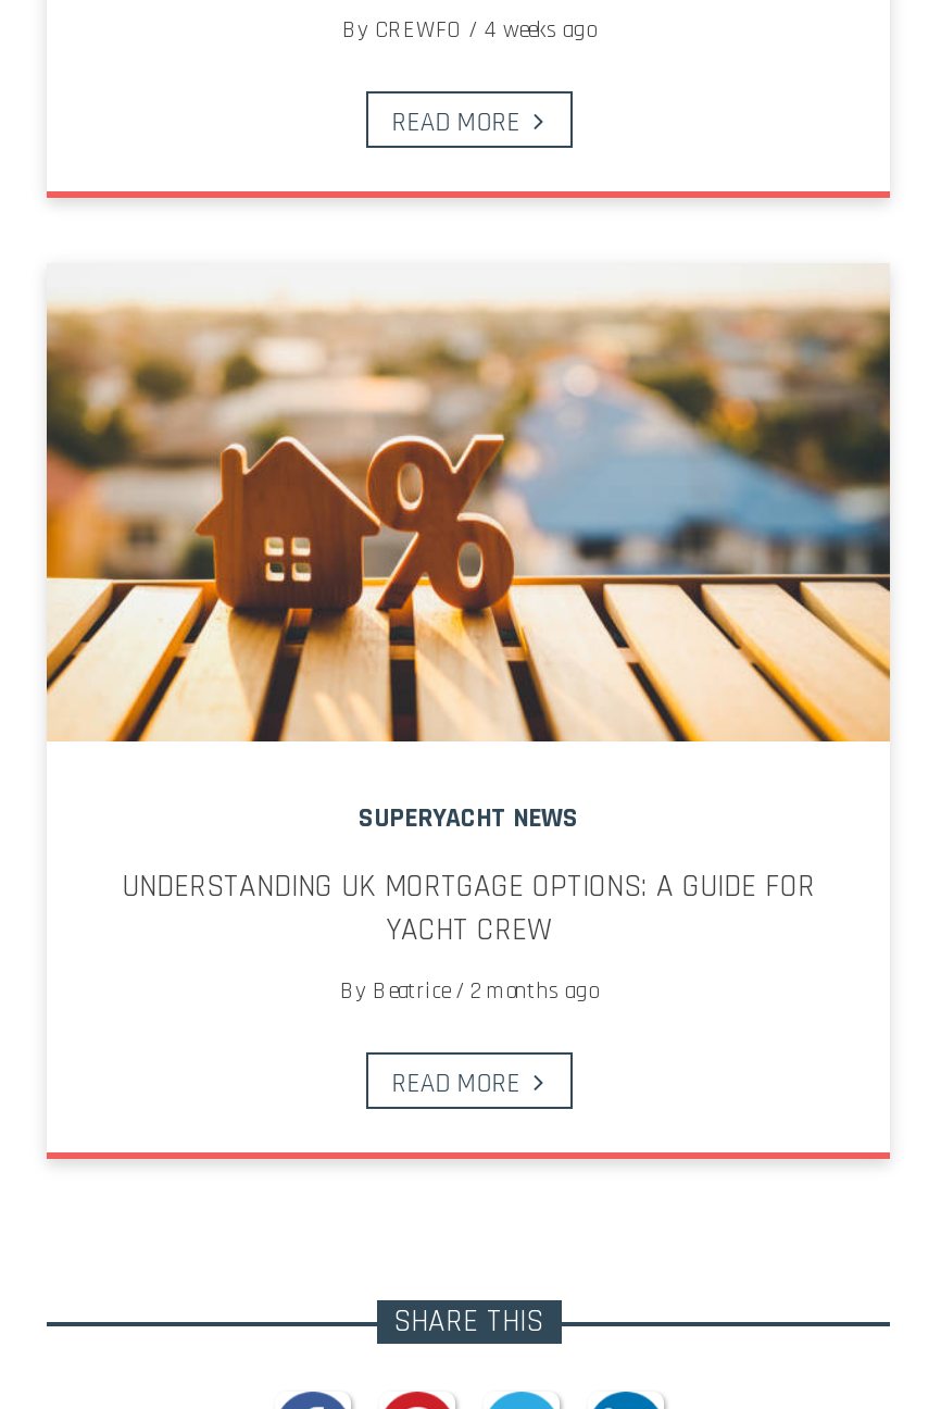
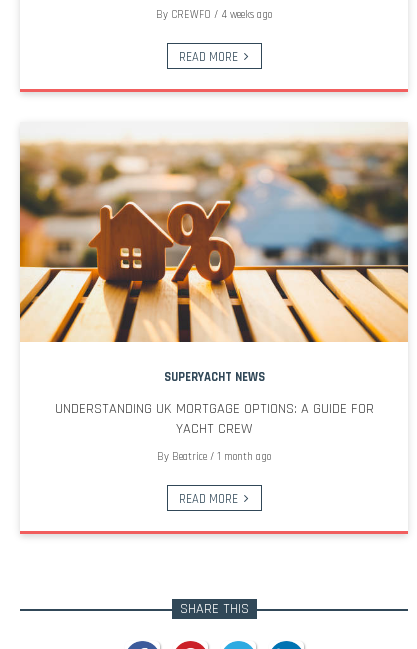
[340,977,597,1007] By Beatrice / 2 months ago -> [157,450,271,464] By Beatrice / 1 month ago

